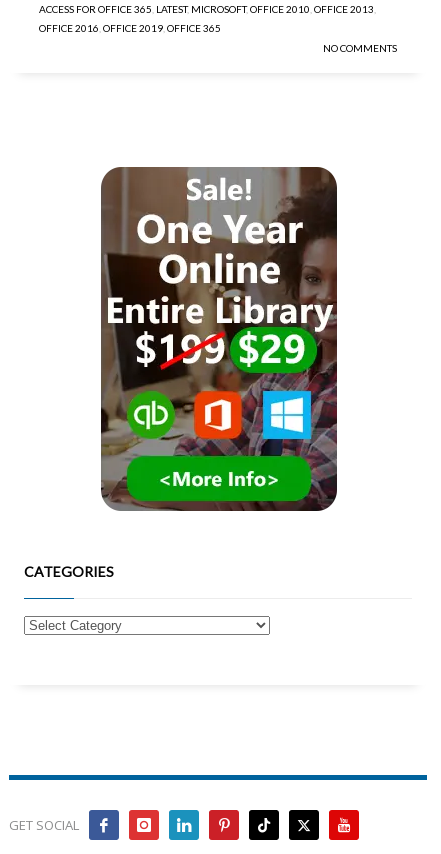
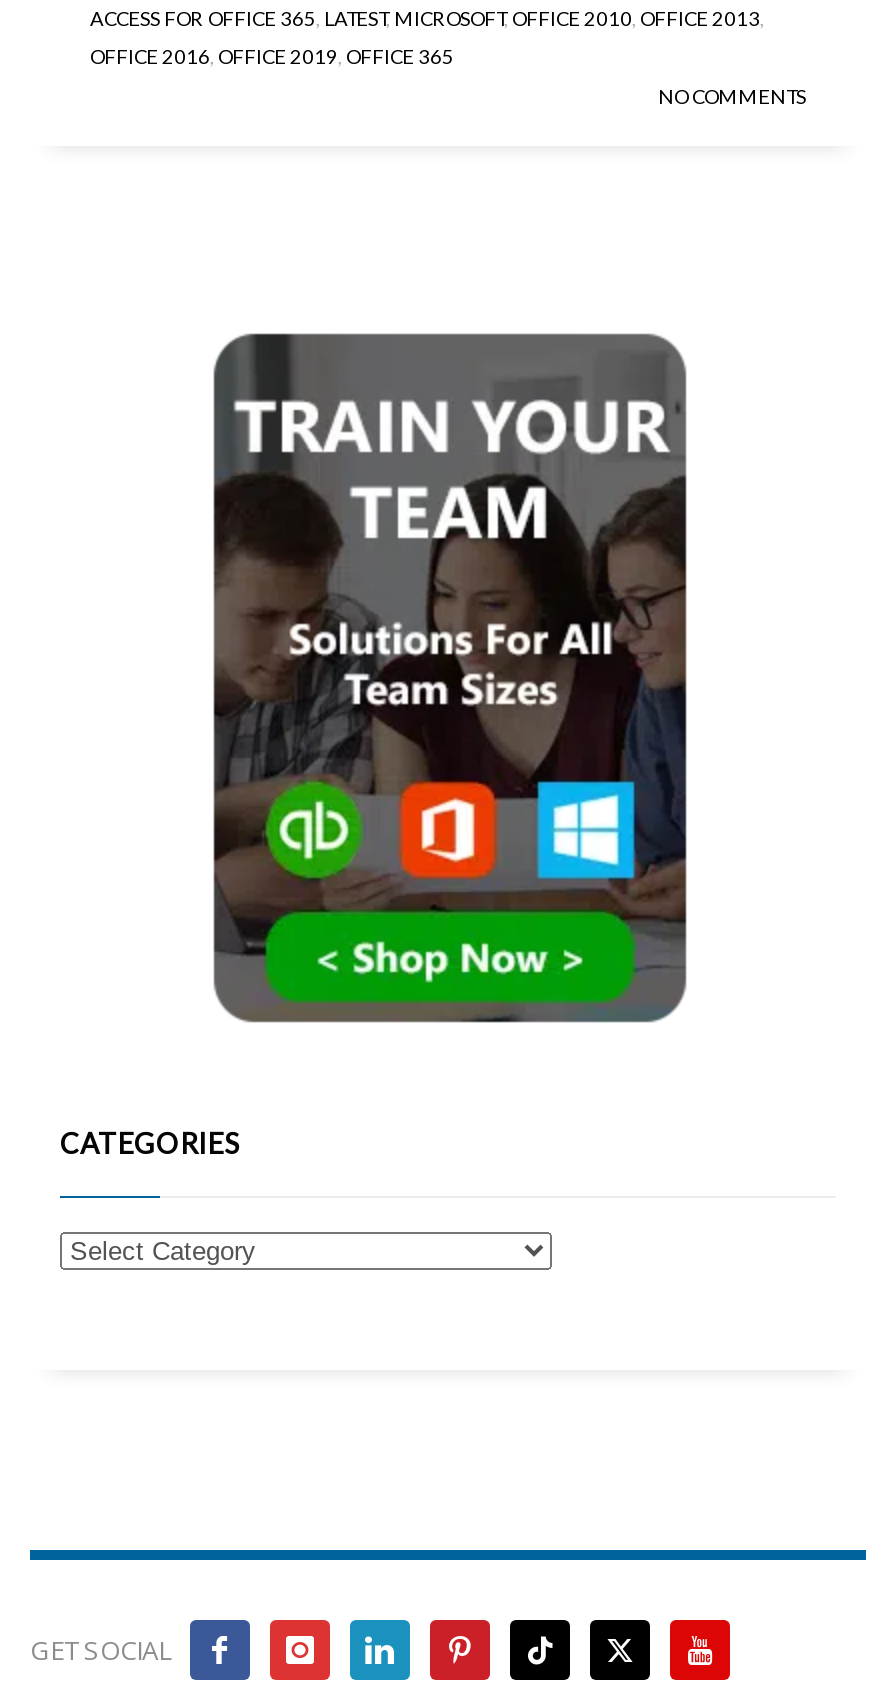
[101,167,337,510] [image] -> [216,334,688,1022] [image]

